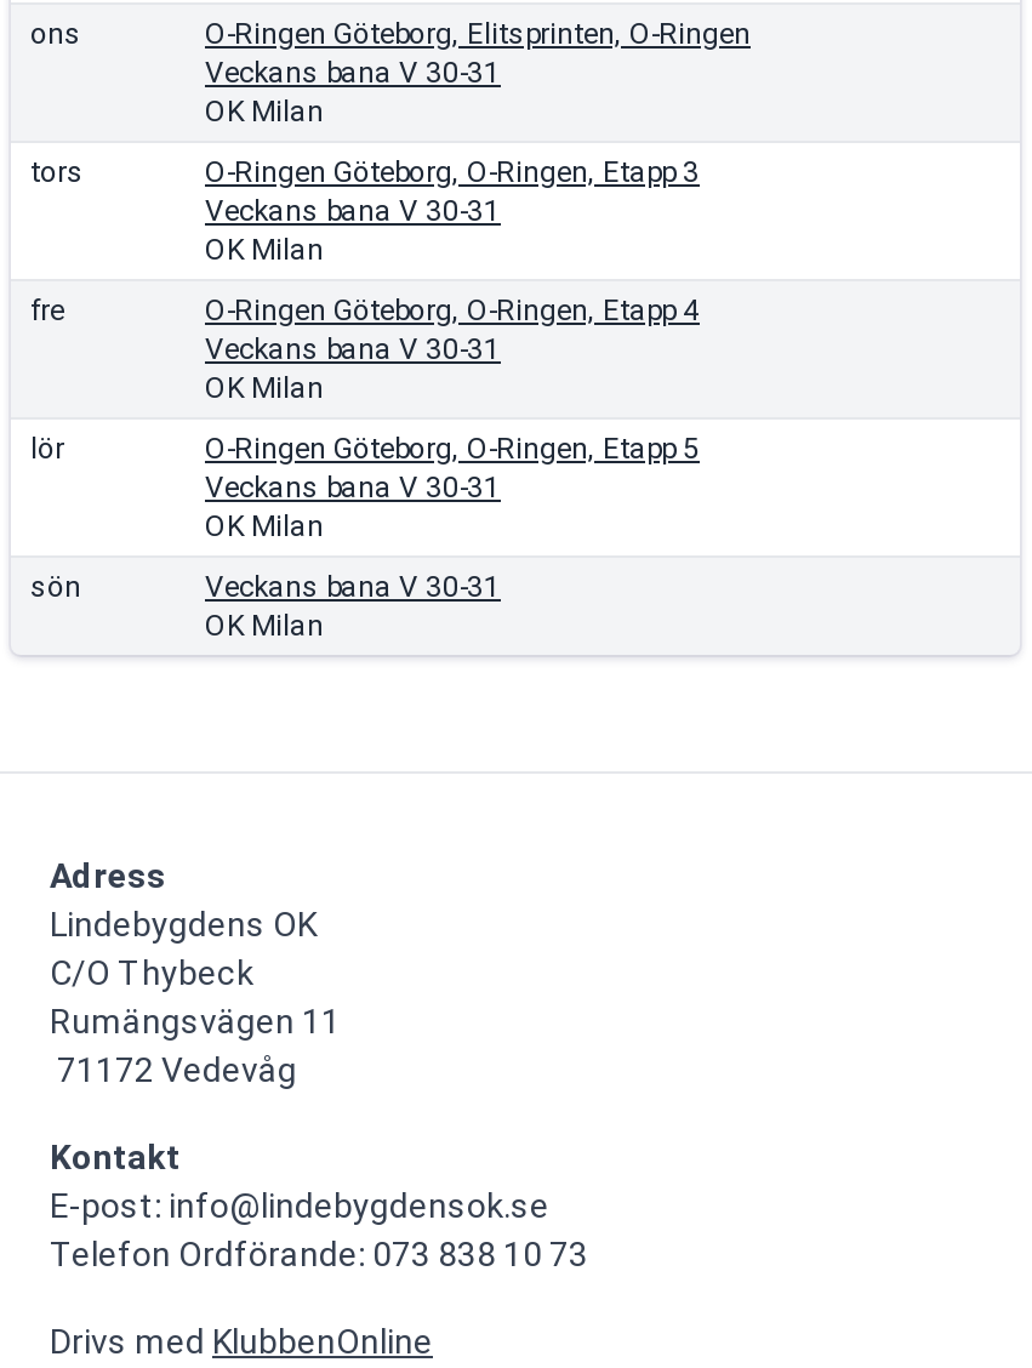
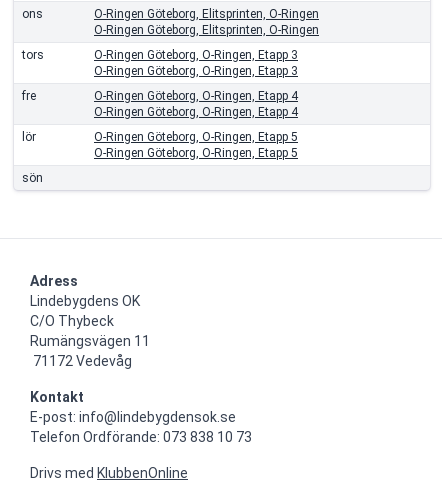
[205,57,501,129] Veckans bana V 30-31 | OK Milan -> [94,23,319,37] O-Ringen Göteborg, Elitsprinten, O-Ringen
[205,195,501,268] Veckans bana V 30-31 | OK Milan -> [94,64,298,78] O-Ringen Göteborg, O-Ringen, Etapp 3
[205,333,501,406] Veckans bana V 30-31 | OK Milan -> [94,105,298,119] O-Ringen Göteborg, O-Ringen, Etapp 4
[205,471,501,544] Veckans bana V 30-31 | OK Milan -> [94,146,298,160] O-Ringen Göteborg, O-Ringen, Etapp 5
[205,571,501,643] Veckans bana V 30-31 | OK Milan -> none

